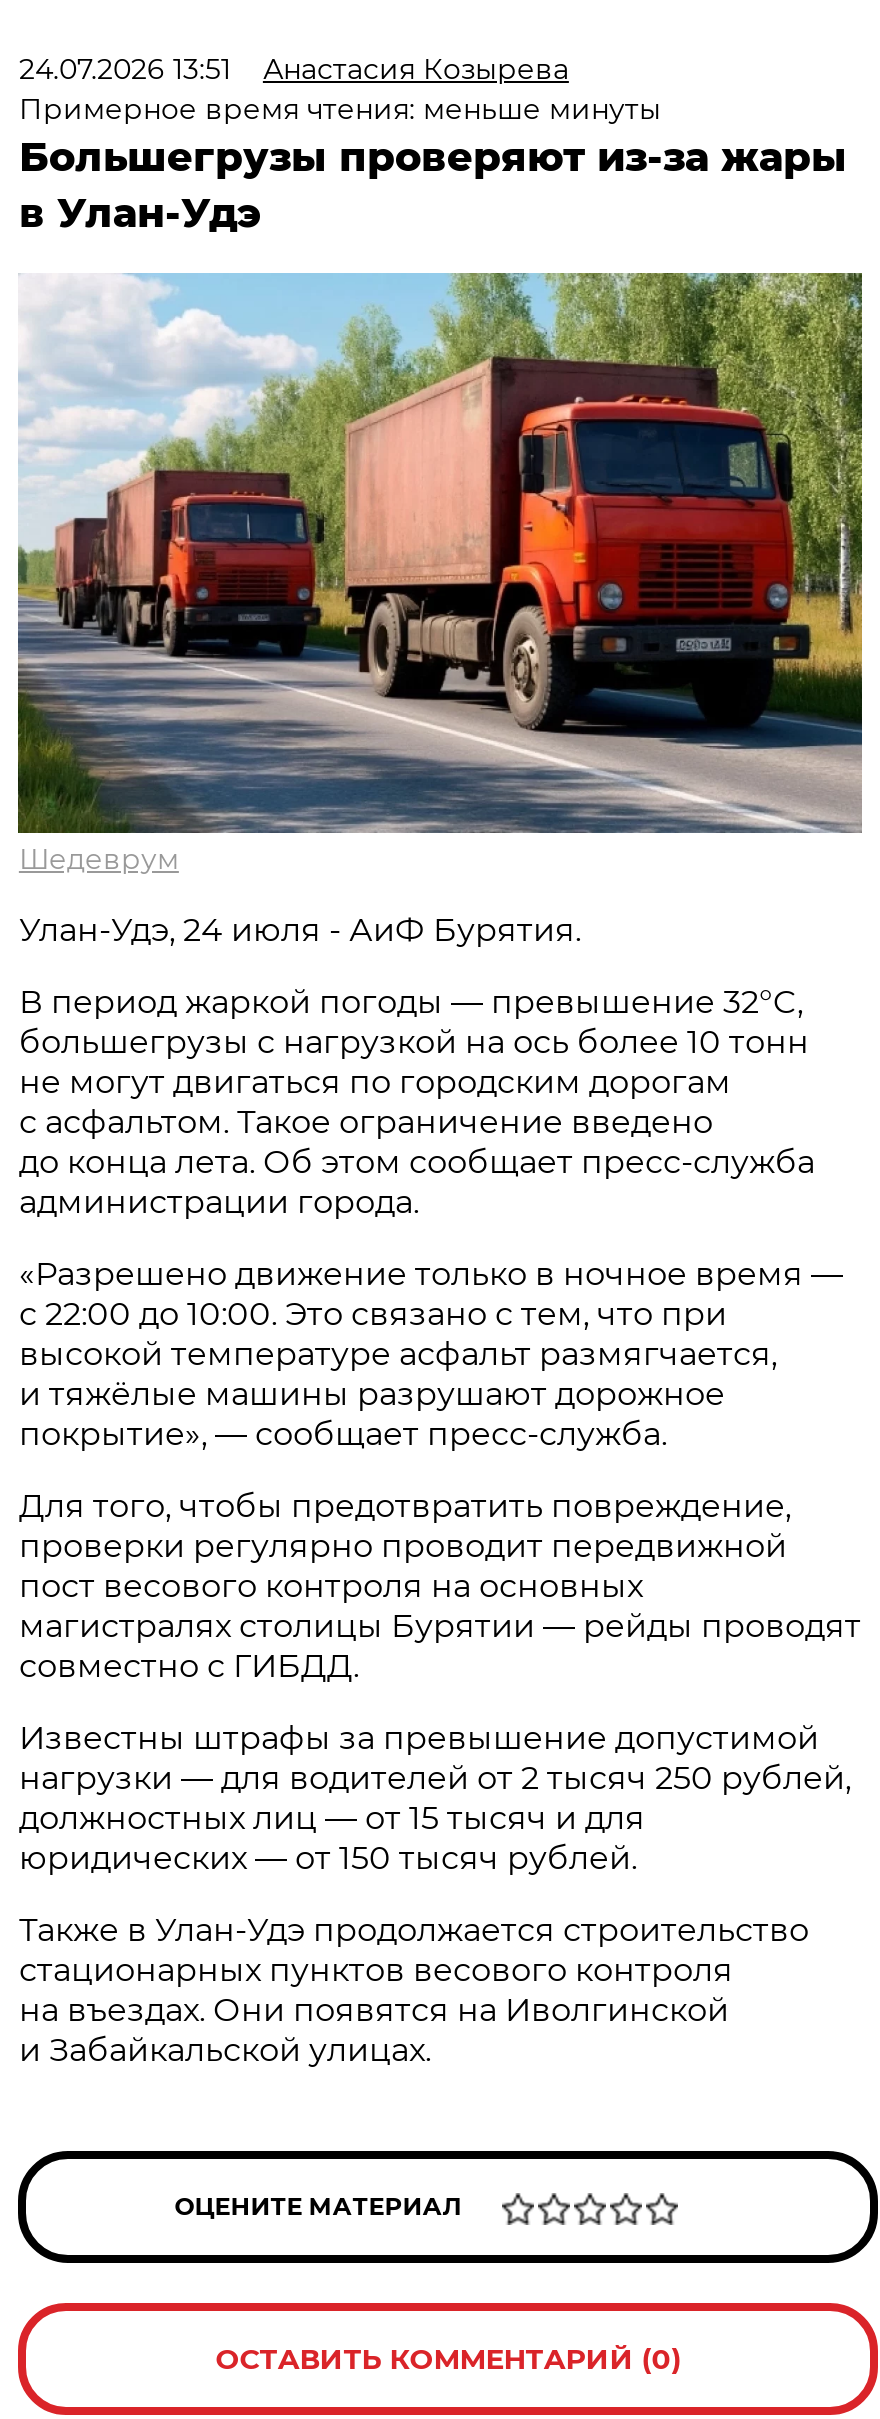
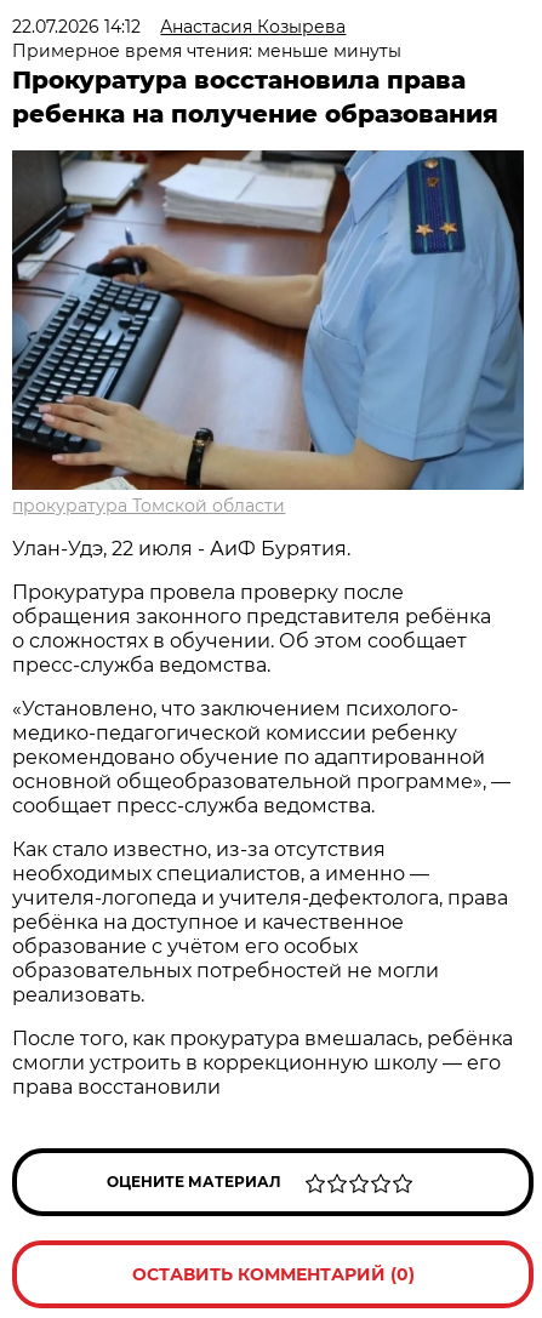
[19,51,569,87] 24.07.2026 13:51 Анастасия Козырева -> [13,16,346,38] 22.07.2026 14:12 Анастасия Козырева
[19,133,847,237] Большегрузы проверяют из-за жары | в Улан-Удэ -> [13,65,499,129] Прокуратура восстановила права | ребенка на получение образования
[18,271,864,2069] [image] | Шедеврум | Улан-Удэ, 24 июля - АиФ Бурятия. | В период жаркой погоды — превышение 32°C, | большегрузы с нагрузкой на ось более 10 тонн | не могут двигаться по городским дорогам | с асфальтом. Такое ограничение введено | до конца лета. Об этом сообщает пресс-служба | администрации города. | «Разрешено движение только в ночное время — | с 22:00 до 10:00. Это связано с тем, что при | высокой температуре асфальт размягчается, | и тяжёлые машины разрушают дорожное | покрытие», — сообщает пресс-служба. | Для того, чтобы предотвратить повреждение, | проверки регулярно проводит передвижной | пост весового контроля на основных | магистралях столицы Бурятии — рейды проводят | совместно с ГИБДД. | Известны штрафы за превышение допустимой | нагрузки — для водителей от 2 тысяч 250 рублей, | должностных лиц — от 15 тысяч и для | юридических — от 150 тысяч рублей. | Также в Улан-Удэ продолжается строительство | стационарных пунктов весового контроля | на въездах. Они появятся на Иволгинской | и Забайкальской улицах. -> [11,149,525,1099] [image] | прокуратура Томской области | Улан-Удэ, 22 июля - АиФ Бурятия. | Прокуратура провела проверку после | обращения законного представителя ребёнка | о сложностях в обучении. Об этом сообщает | пресс-служба ведомства. | «Установлено, что заключением психолого- | медико-педагогической комиссии ребенку | рекомендовано обучение по адаптированной | основной общеобразовательной программе», — | сообщает пресс-служба ведомства. | Как стало известно, из-за отсутствия | необходимых специалистов, а именно — | учителя-логопеда и учителя-дефектолога, права | ребёнка на доступное и качественное | образование с учётом его особых | образовательных потребностей не могли | реализовать. | После того, как прокуратура вмешалась, ребёнка | смогли устроить в коррекционную школу — его | права восстановили

